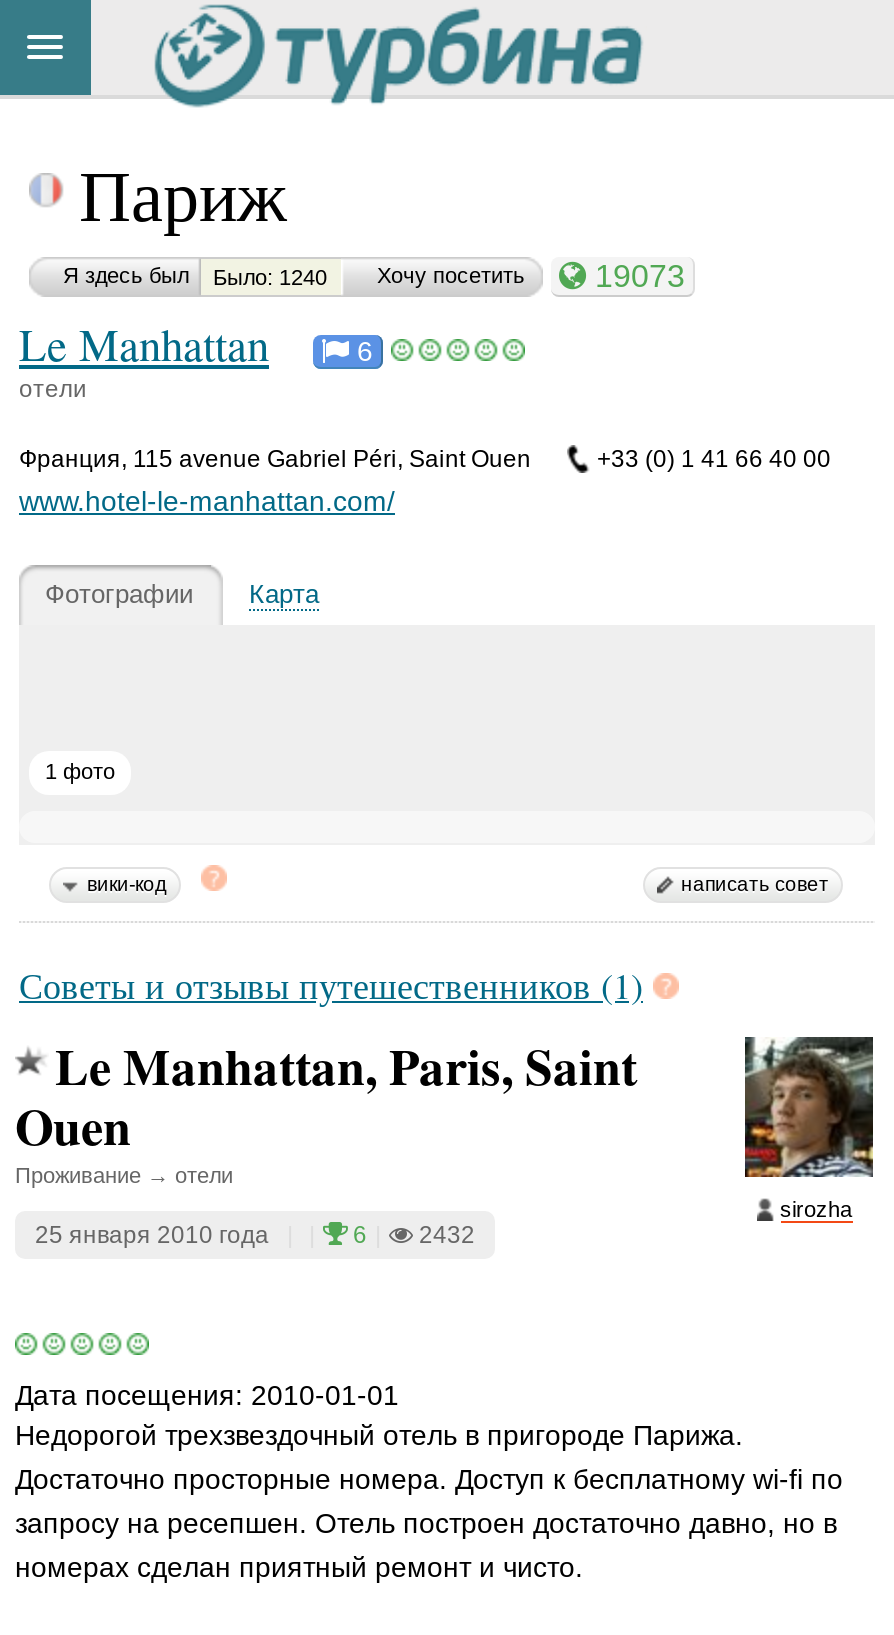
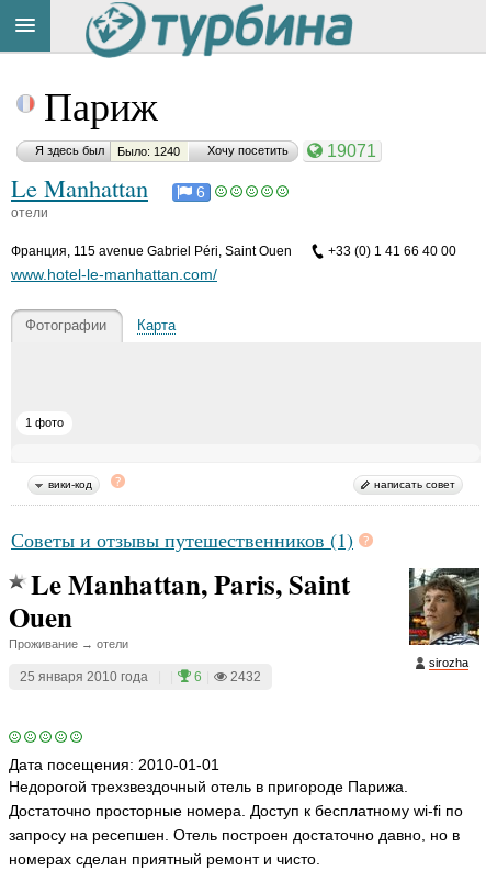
[595,259,685,293] 19073 -> [327,142,376,160] 19071

